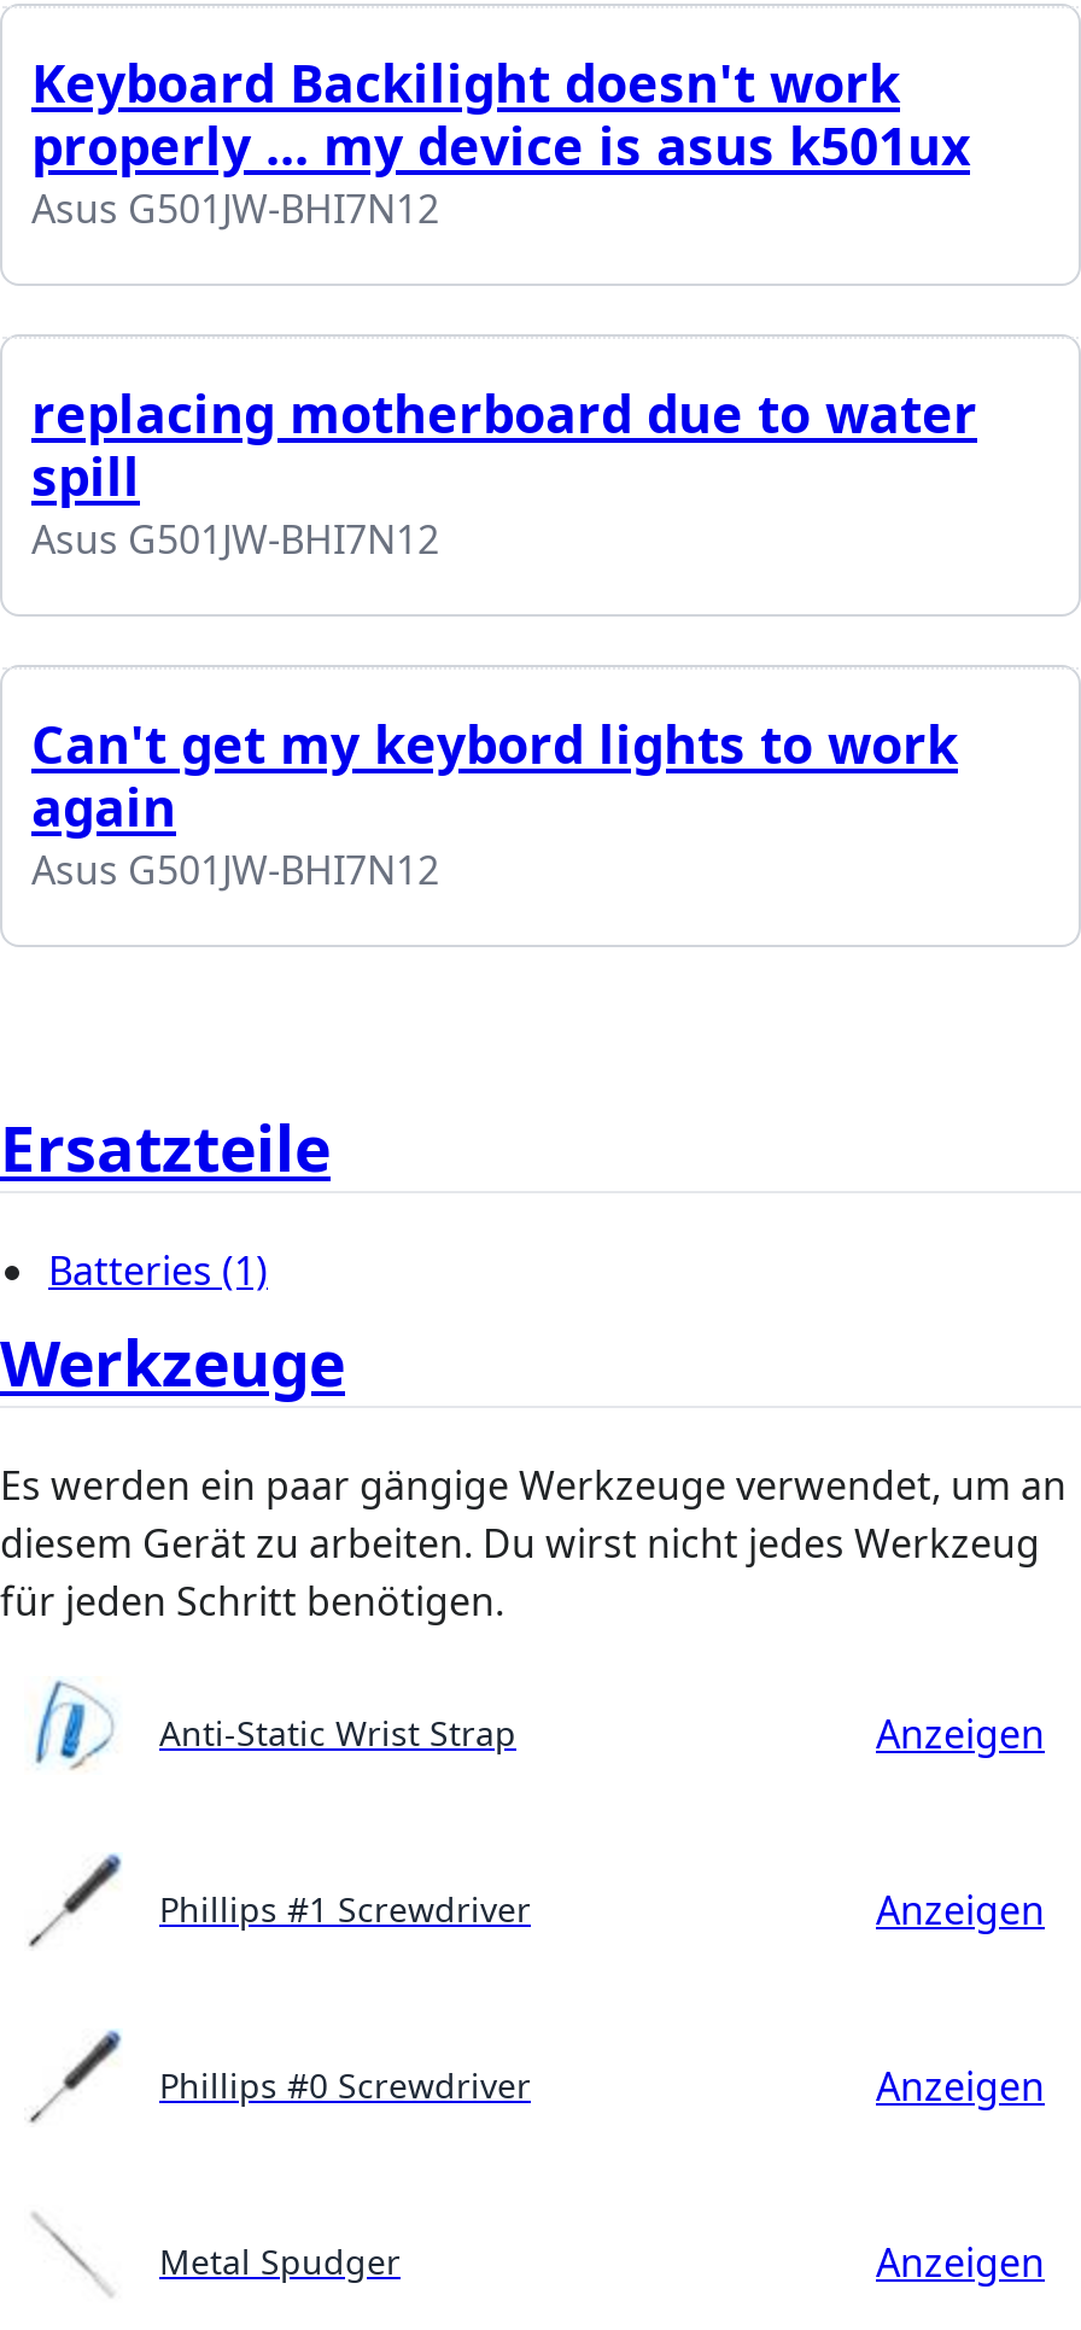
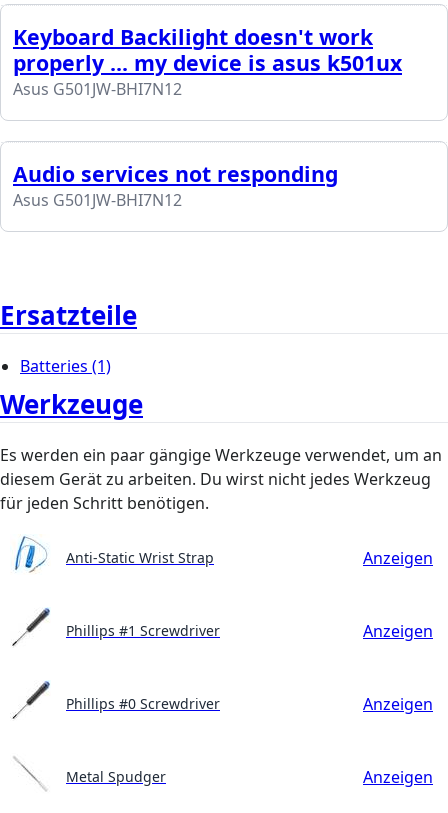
[31,378,977,841] replacing motherboard due to water | spill | Asus G501JW-BHI7N12 | Can't get my keybord lights to work | again -> [13,159,338,188] Audio services not responding

